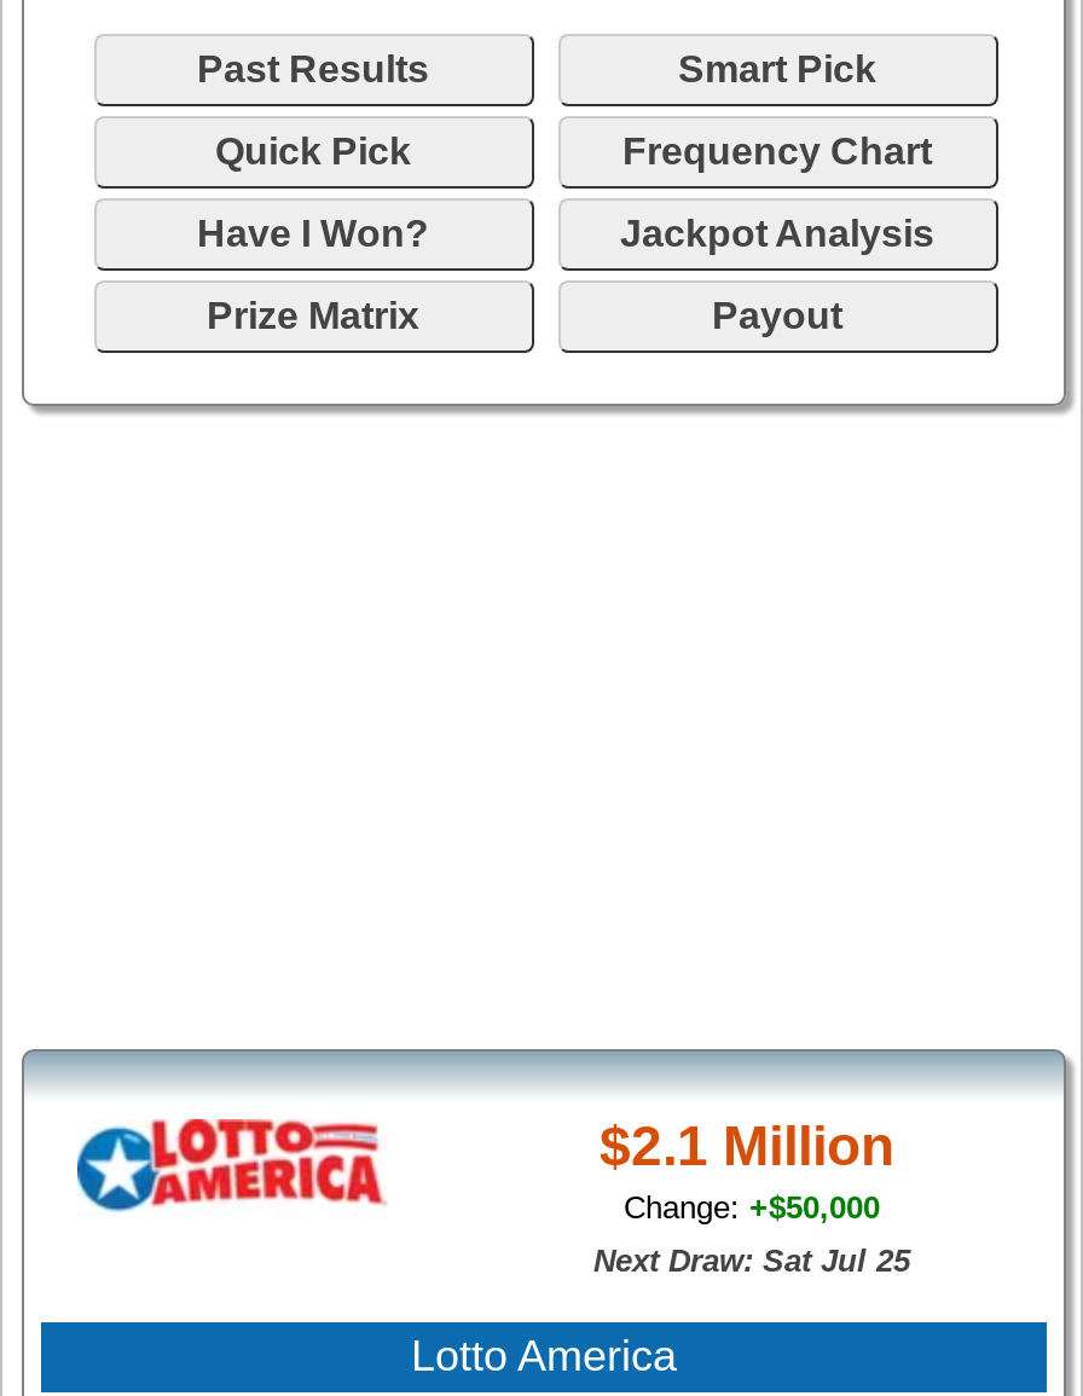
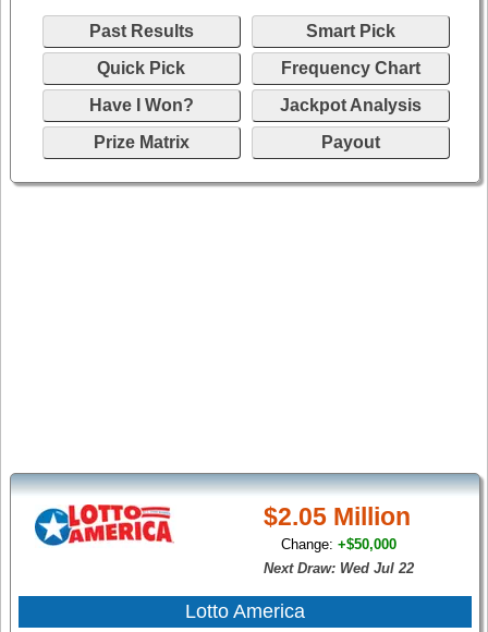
[600,1114,894,1177] $2.1 Million -> [263,502,410,531] $2.05 Million
[593,1243,910,1279] Next Draw: Sat Jul 25 -> [264,560,414,576] Next Draw: Wed Jul 22

